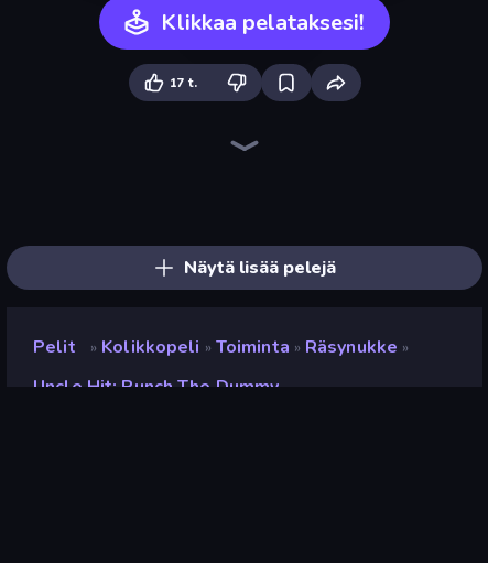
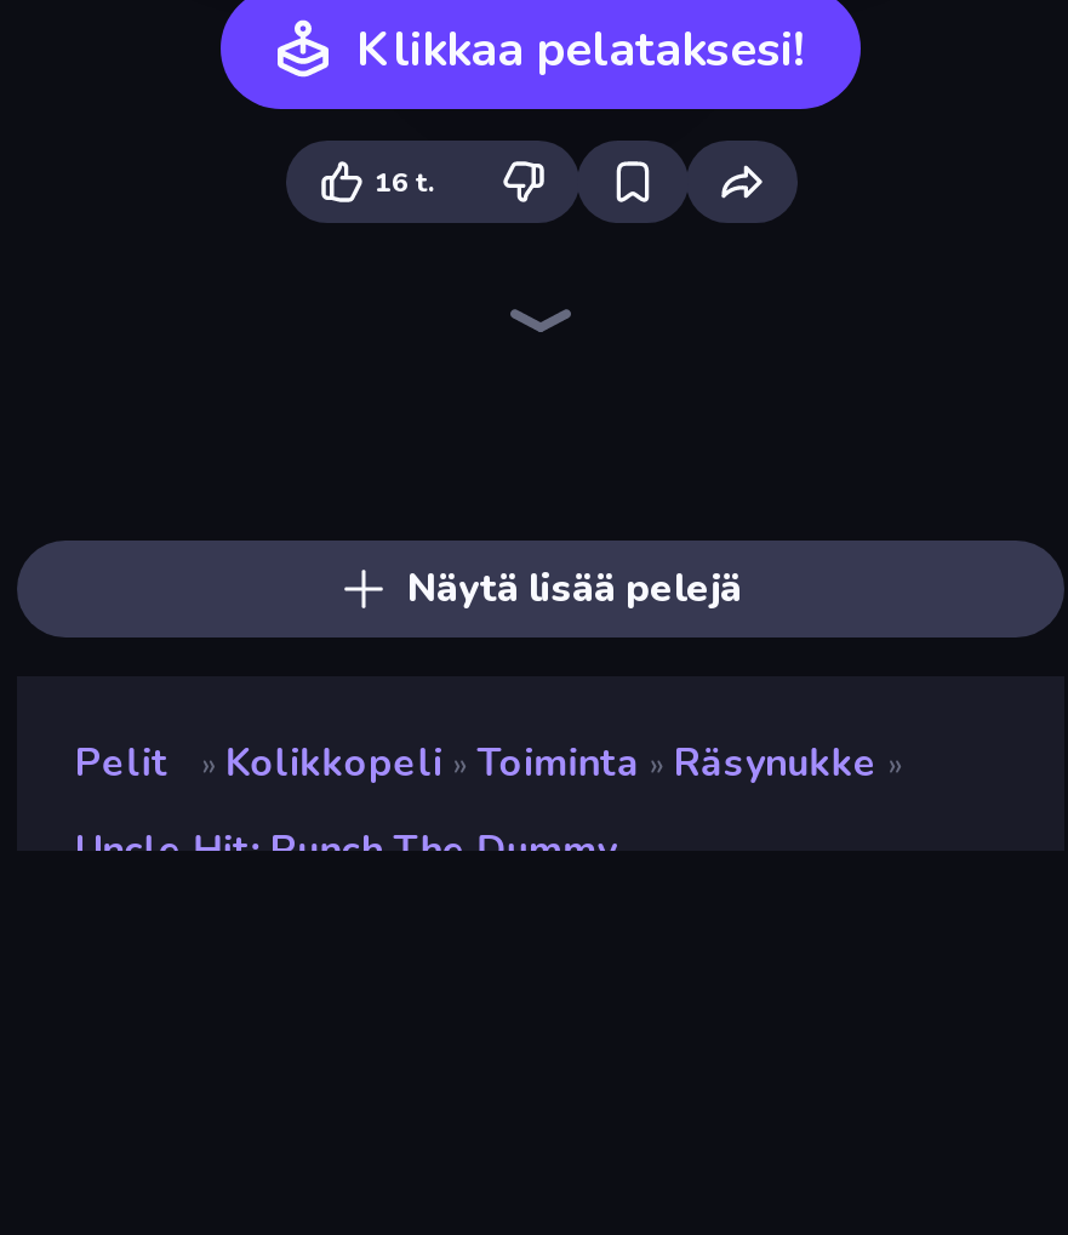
[169,74,197,91] 17 t. -> [375,164,435,200] 16 t.

